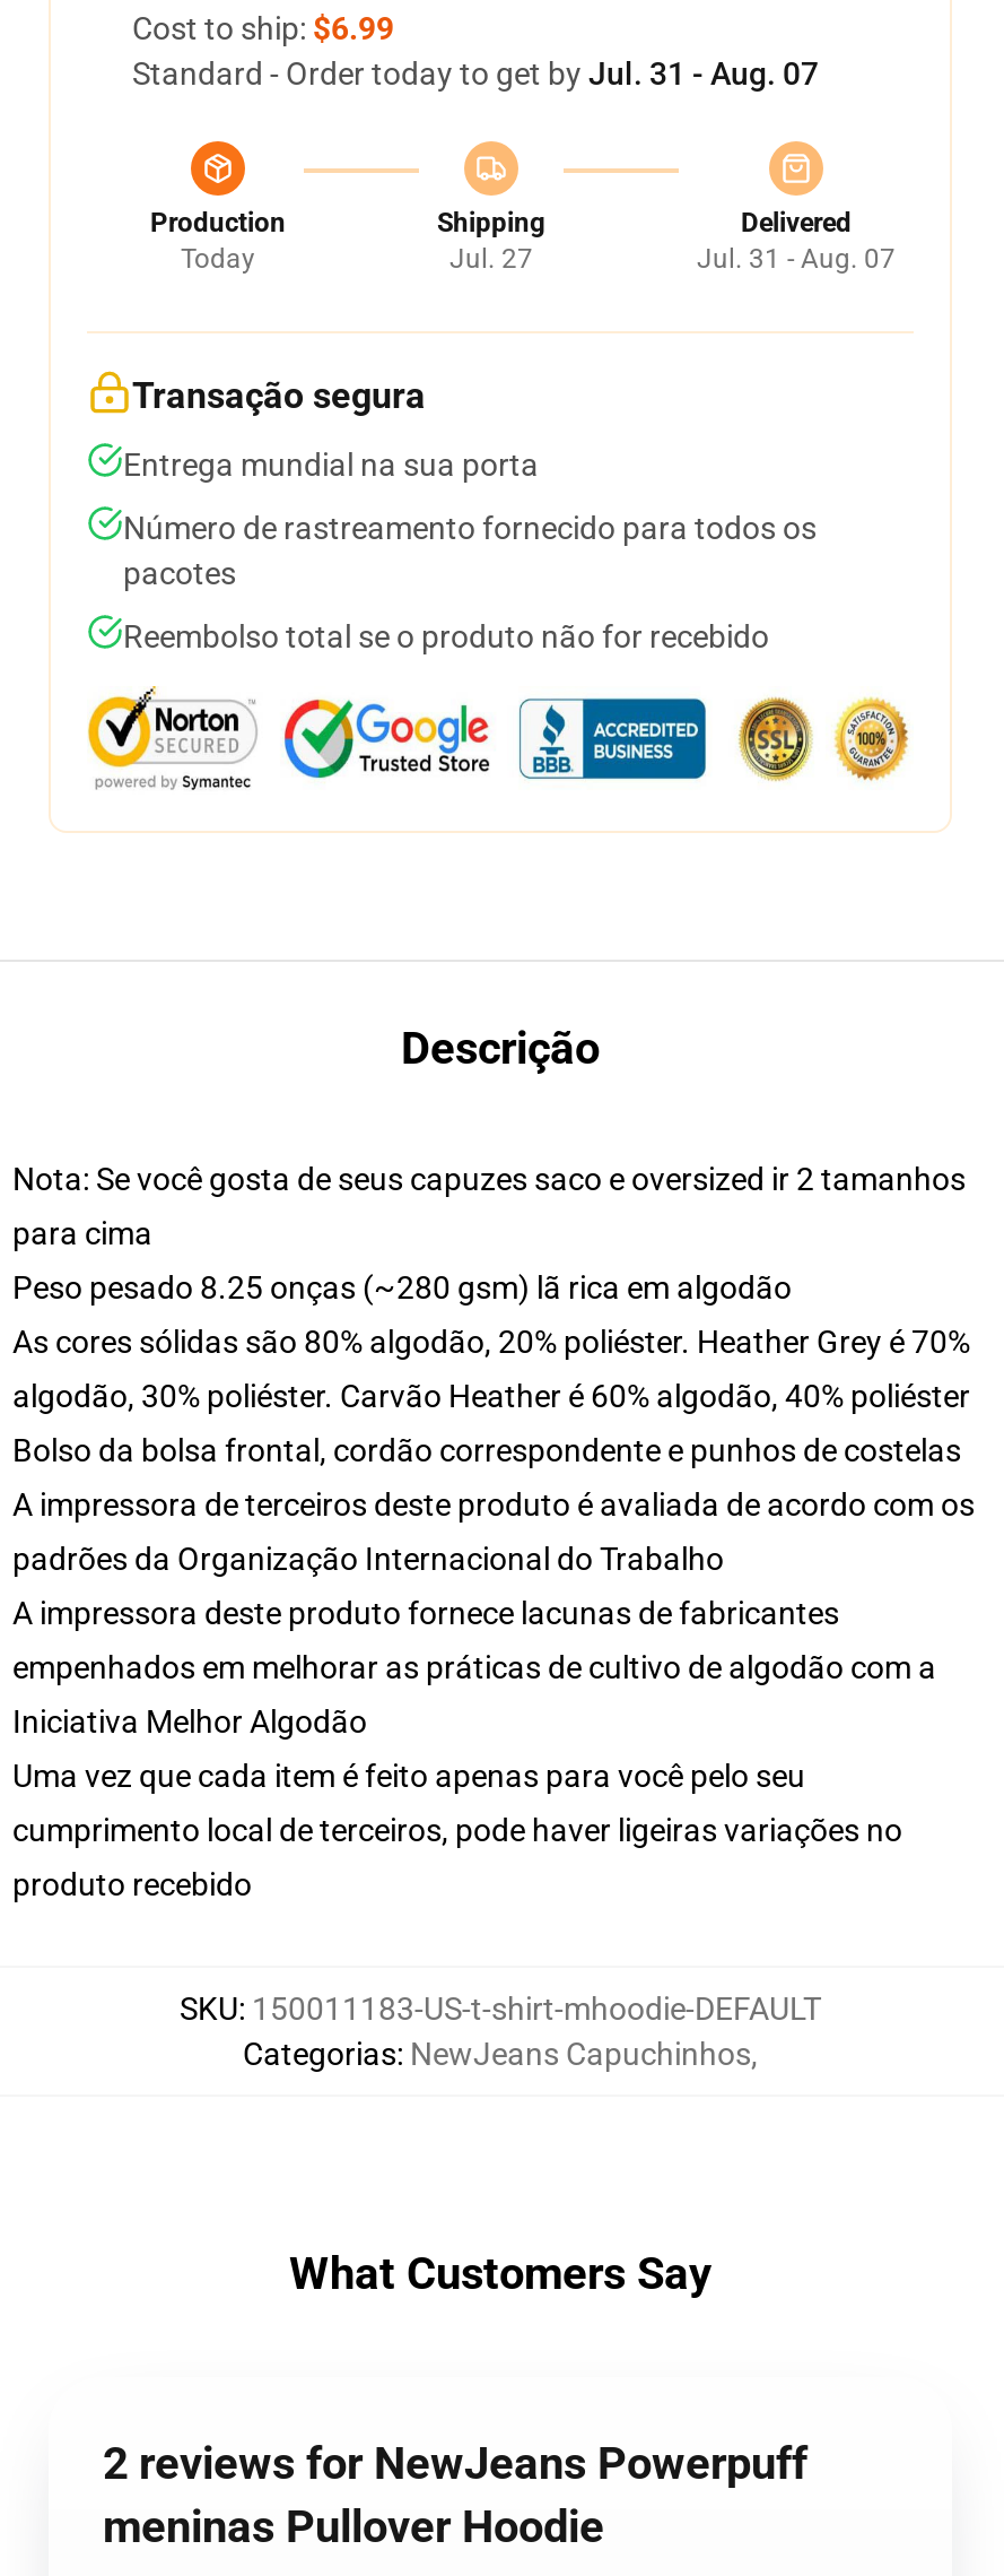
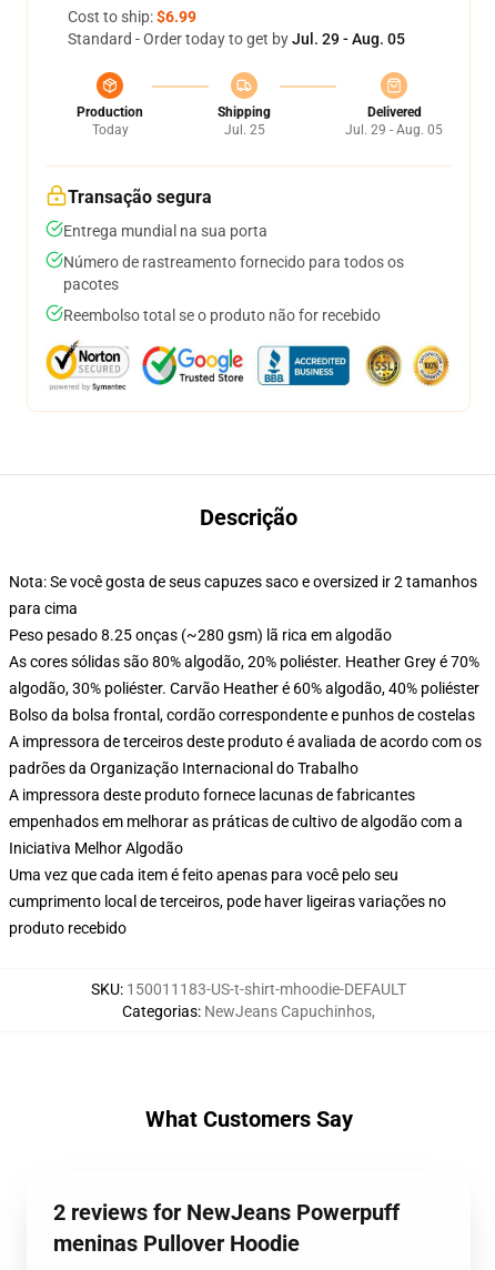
[132,55,819,92] Standard - Order today to get by Jul. 31 - Aug. 07 -> [68,30,405,48] Standard - Order today to get by Jul. 29 - Aug. 05
[449,243,533,275] Jul. 27 -> [224,122,265,138] Jul. 25
[697,243,896,275] Jul. 31 - Aug. 07 -> [345,122,443,138] Jul. 29 - Aug. 05

